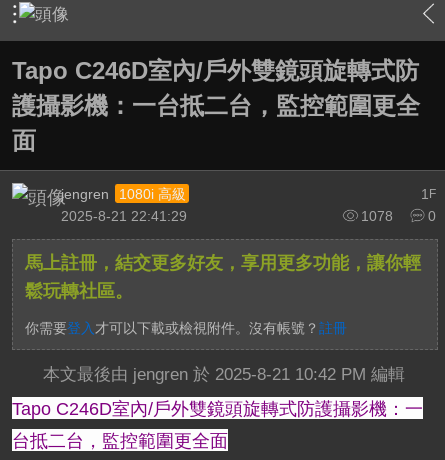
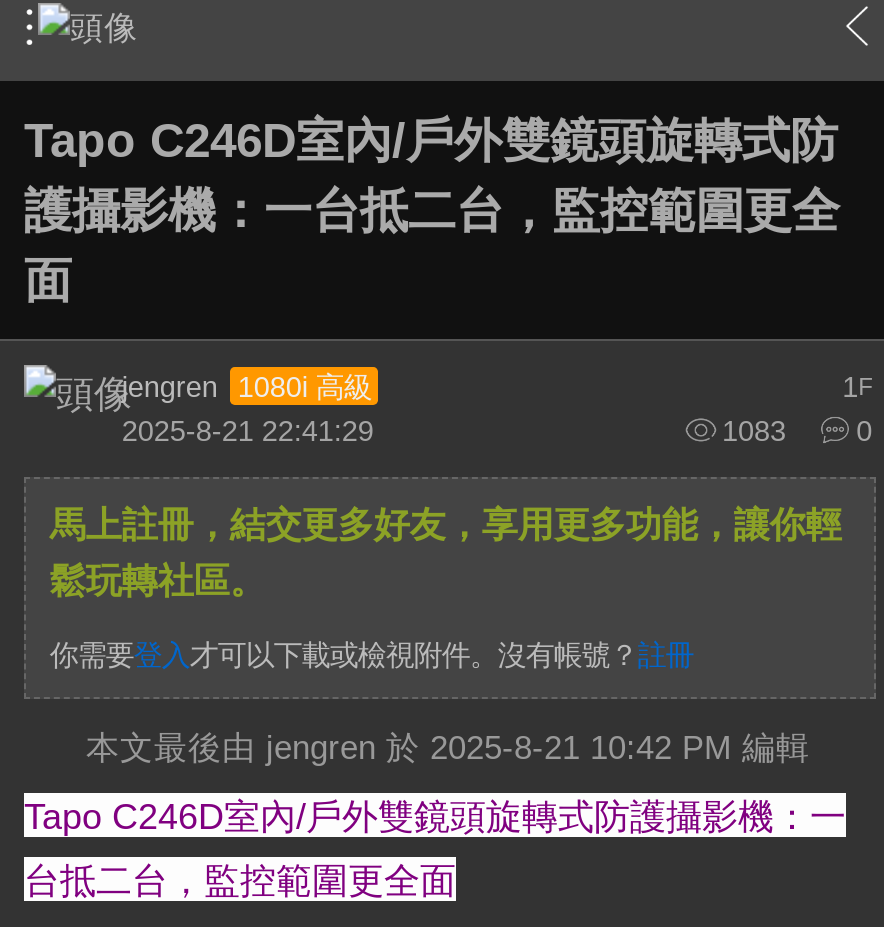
[361,208,436,224] 1078 0 -> [722,415,872,447] 1083 0

